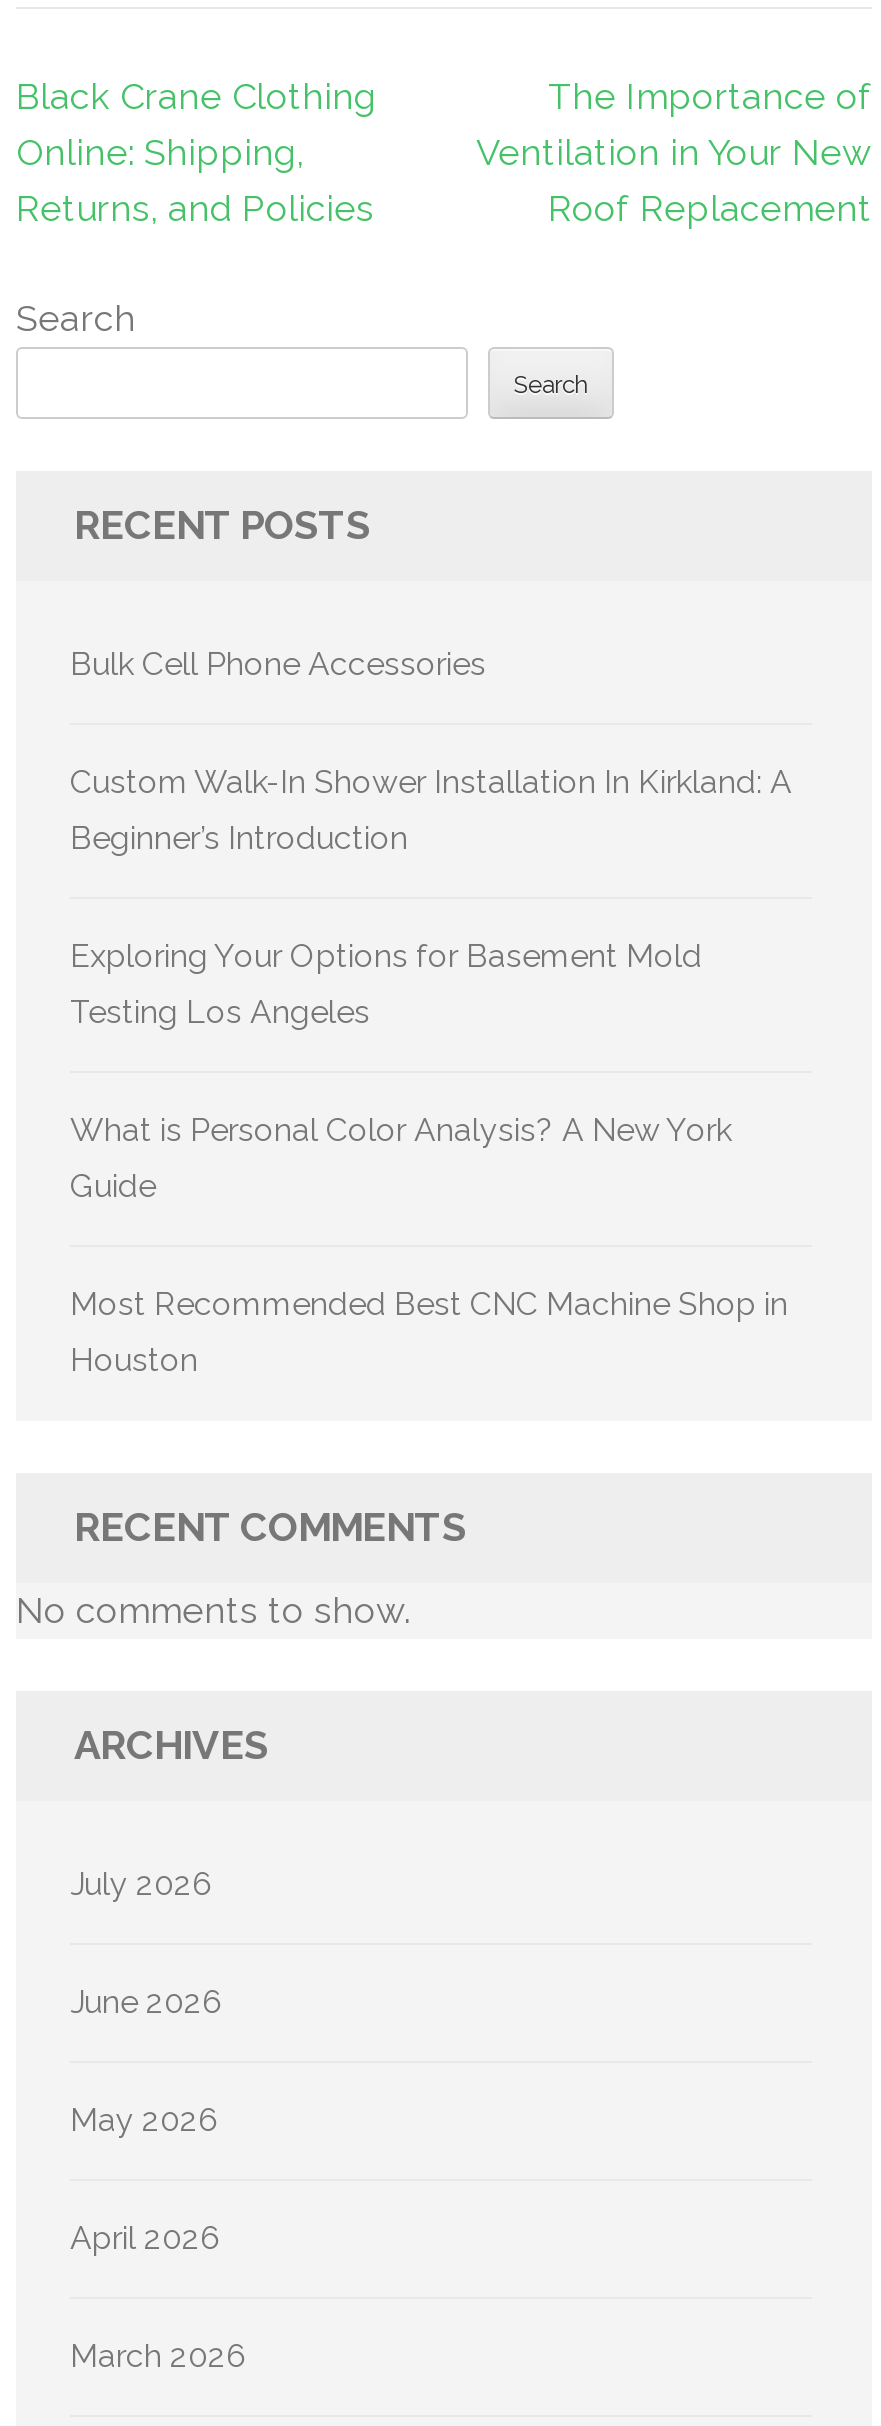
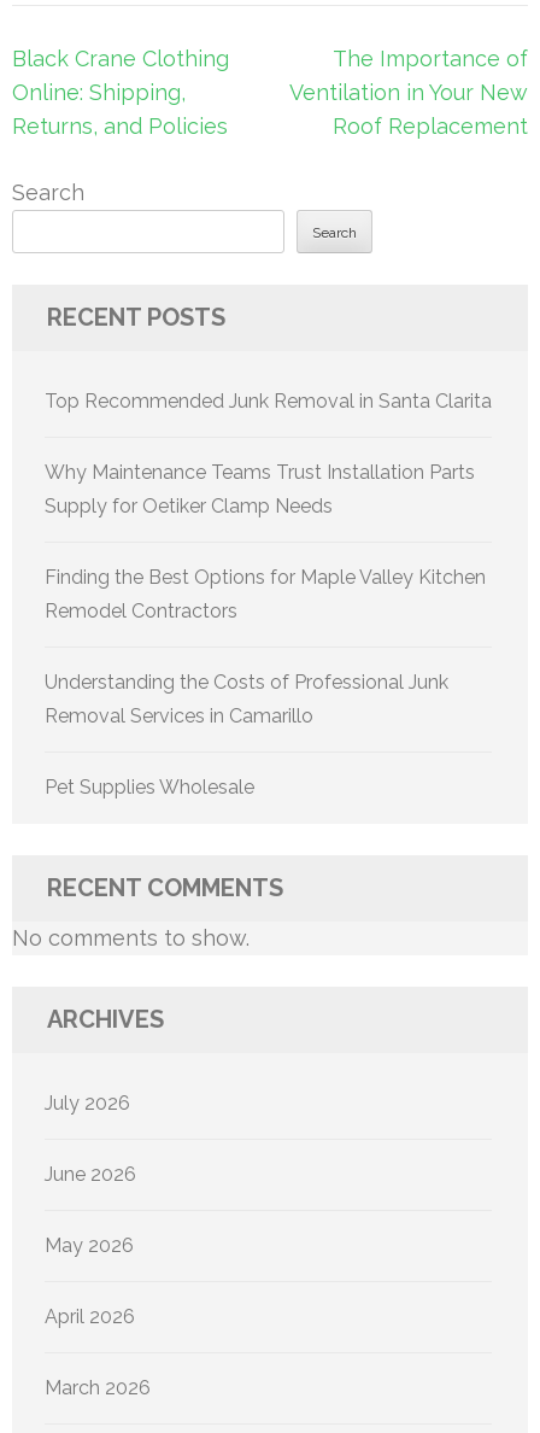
[70,645,792,1379] Bulk Cell Phone Accessories | Custom Walk-In Shower Installation In Kirkland: A | Beginner’s Introduction | Exploring Your Options for Basement Mold | Testing Los Angeles | What is Personal Color Analysis? A New York | Guide | Most Recommended Best CNC Machine Shop in | Houston -> [45,390,492,799] Top Recommended Junk Removal in Santa Clarita | Why Maintenance Teams Trust Installation Parts | Supply for Oetiker Clamp Needs | Finding the Best Options for Maple Valley Kitchen | Remodel Contractors | Understanding the Costs of Professional Junk | Removal Services in Camarillo | Pet Supplies Wholesale

